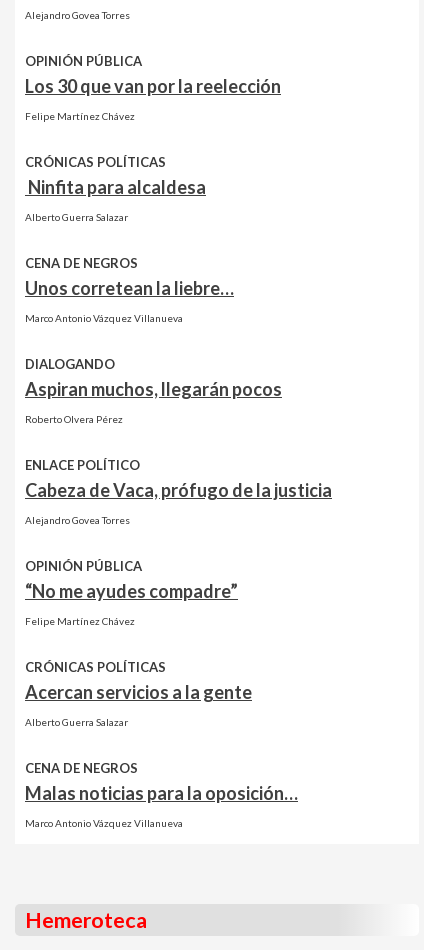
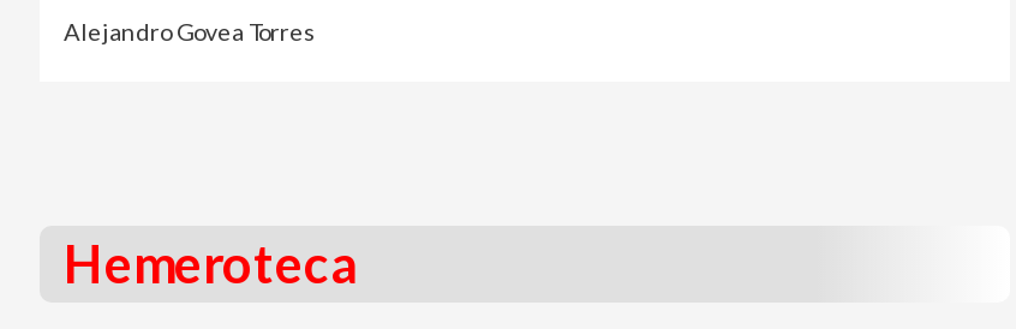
[25,52,332,828] OPINIÓN PÚBLICA | Los 30 que van por la reelección | Felipe Martínez Chávez | CRÓNICAS POLÍTICAS | Ninfita para alcaldesa | Alberto Guerra Salazar | CENA DE NEGROS | Unos corretean la liebre… | Marco Antonio Vázquez Villanueva | DIALOGANDO | Aspiran muchos, llegarán pocos | Roberto Olvera Pérez | ENLACE POLÍTICO | Cabeza de Vaca, prófugo de la justicia | Alejandro Govea Torres | OPINIÓN PÚBLICA | “No me ayudes compadre” | Felipe Martínez Chávez | CRÓNICAS POLÍTICAS | Acercan servicios a la gente | Alberto Guerra Salazar | CENA DE NEGROS | Malas noticias para la oposición… | Marco Antonio Vázquez Villanueva -> none

